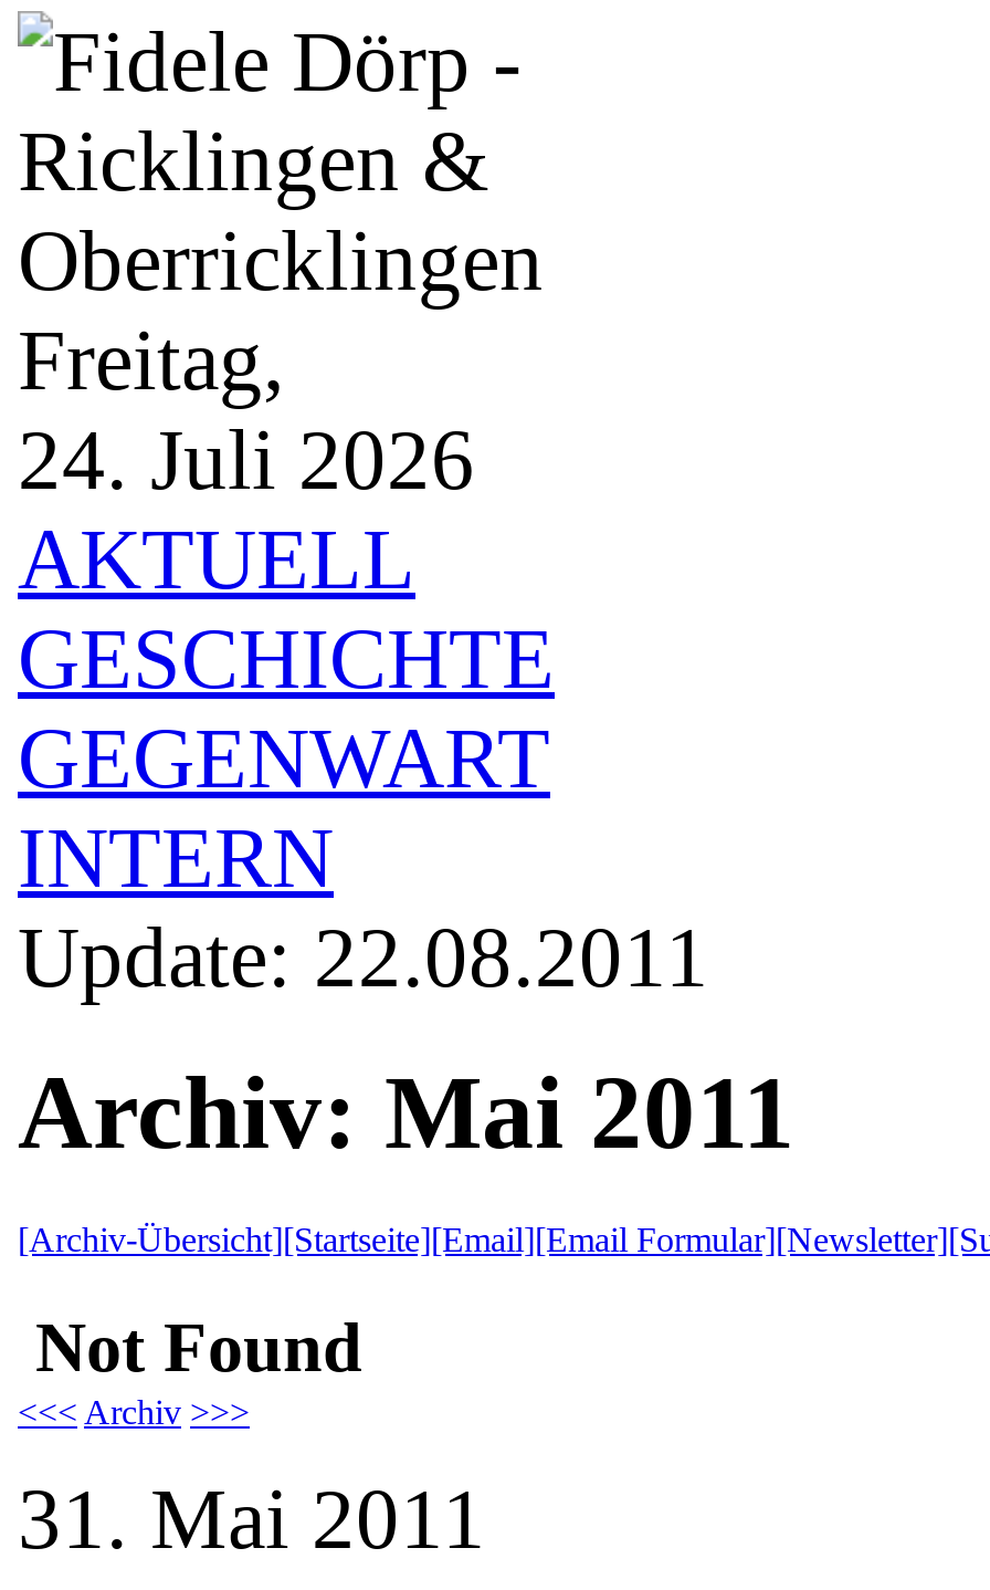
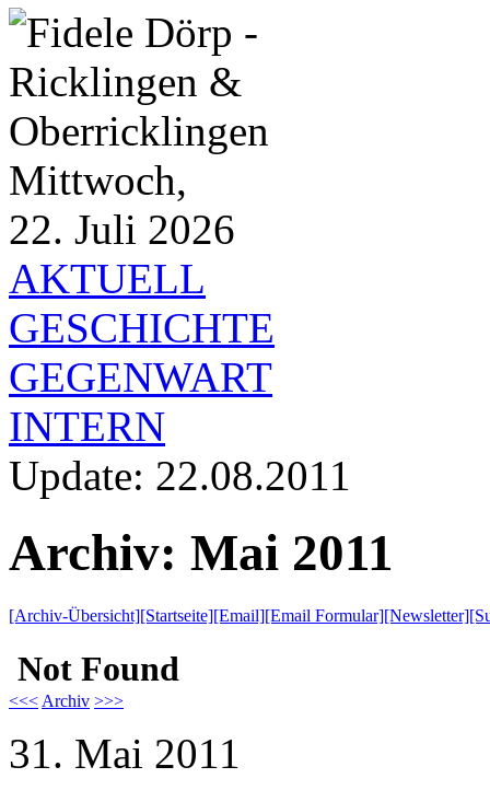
[18,312,475,506] Freitag, | 24. Juli 2026 -> [9,156,235,253] Mittwoch, | 22. Juli 2026

